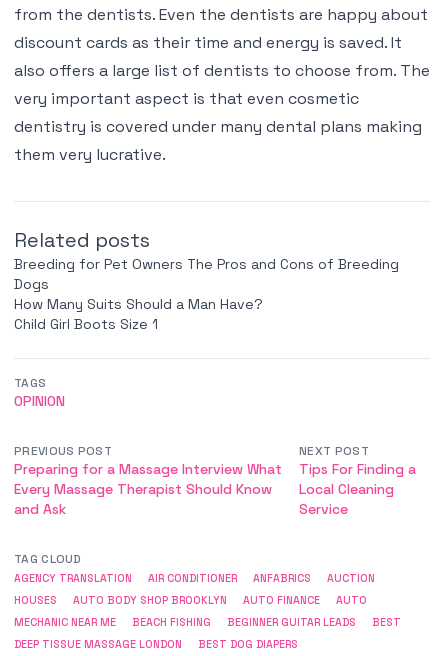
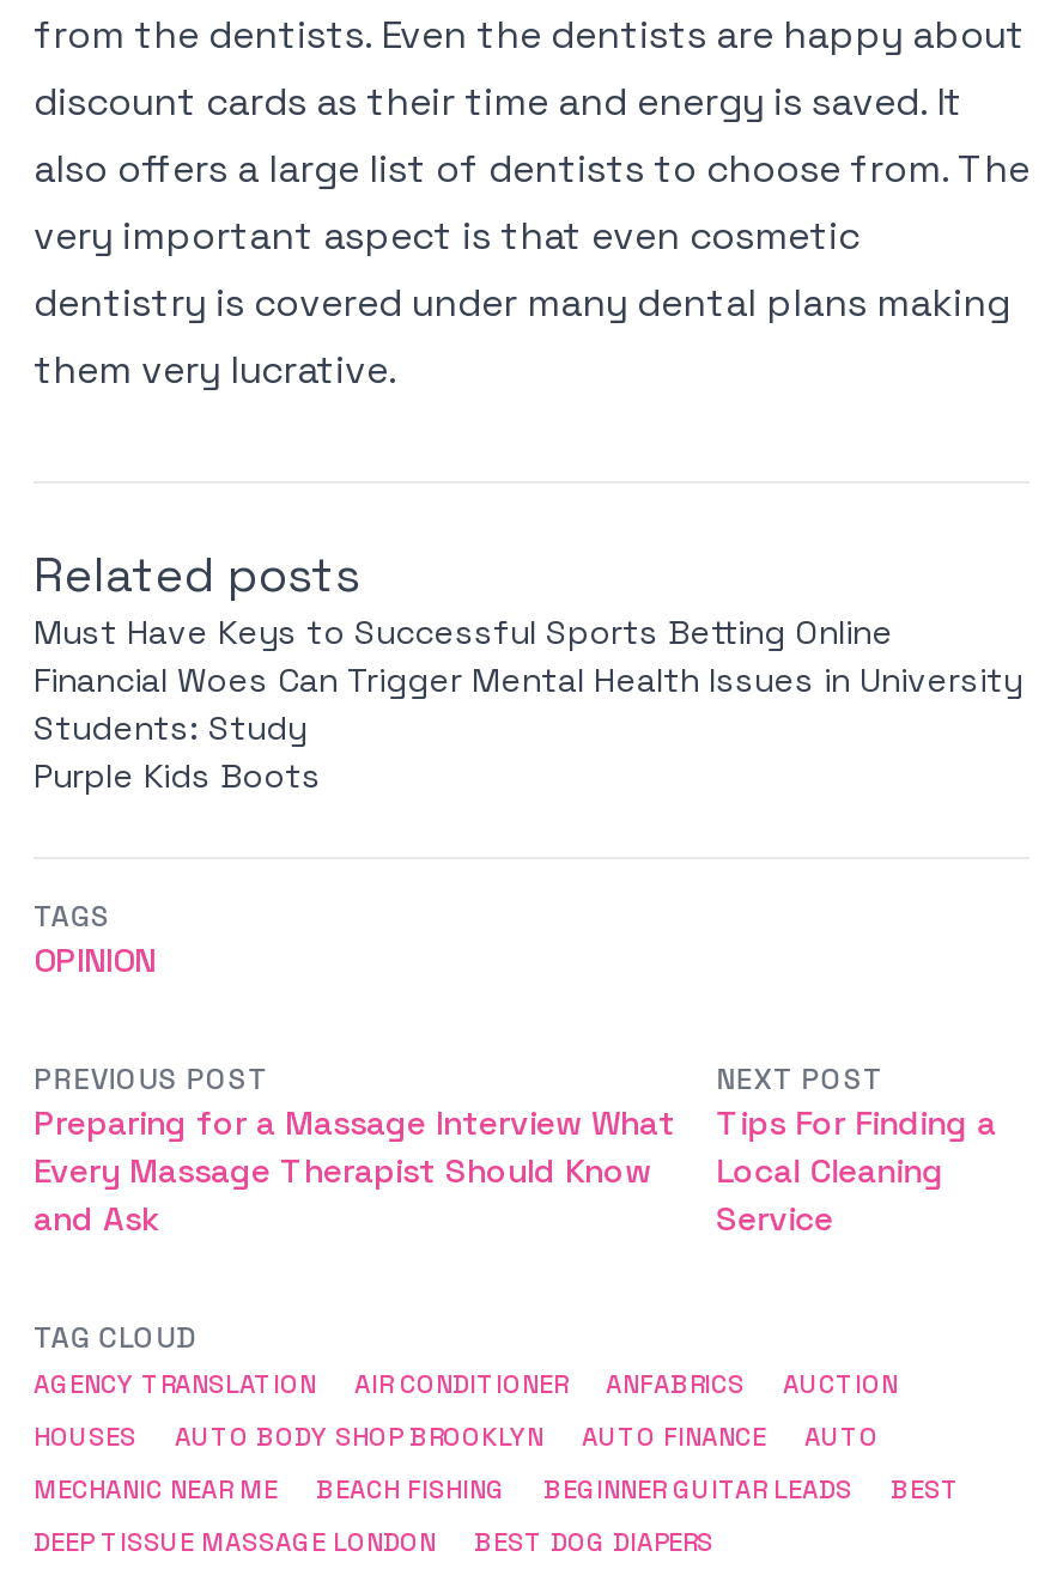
[14,255,399,333] Breeding for Pet Owners The Pros and Cons of Breeding | Dogs | How Many Suits Should a Man Have? | Child Girl Boots Size 1 -> [34,610,1022,797] Must Have Keys to Successful Sports Betting Online | Financial Woes Can Trigger Mental Health Issues in University | Students: Study | Purple Kids Boots

